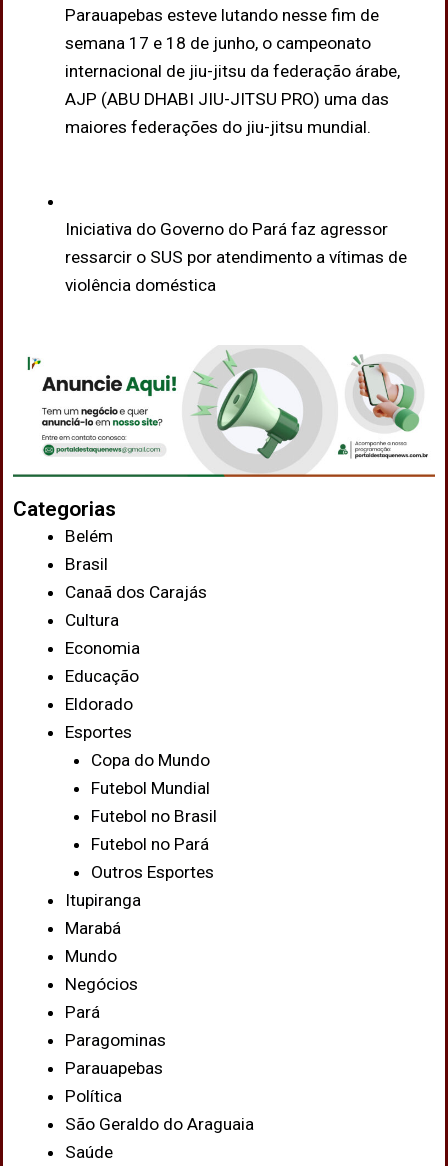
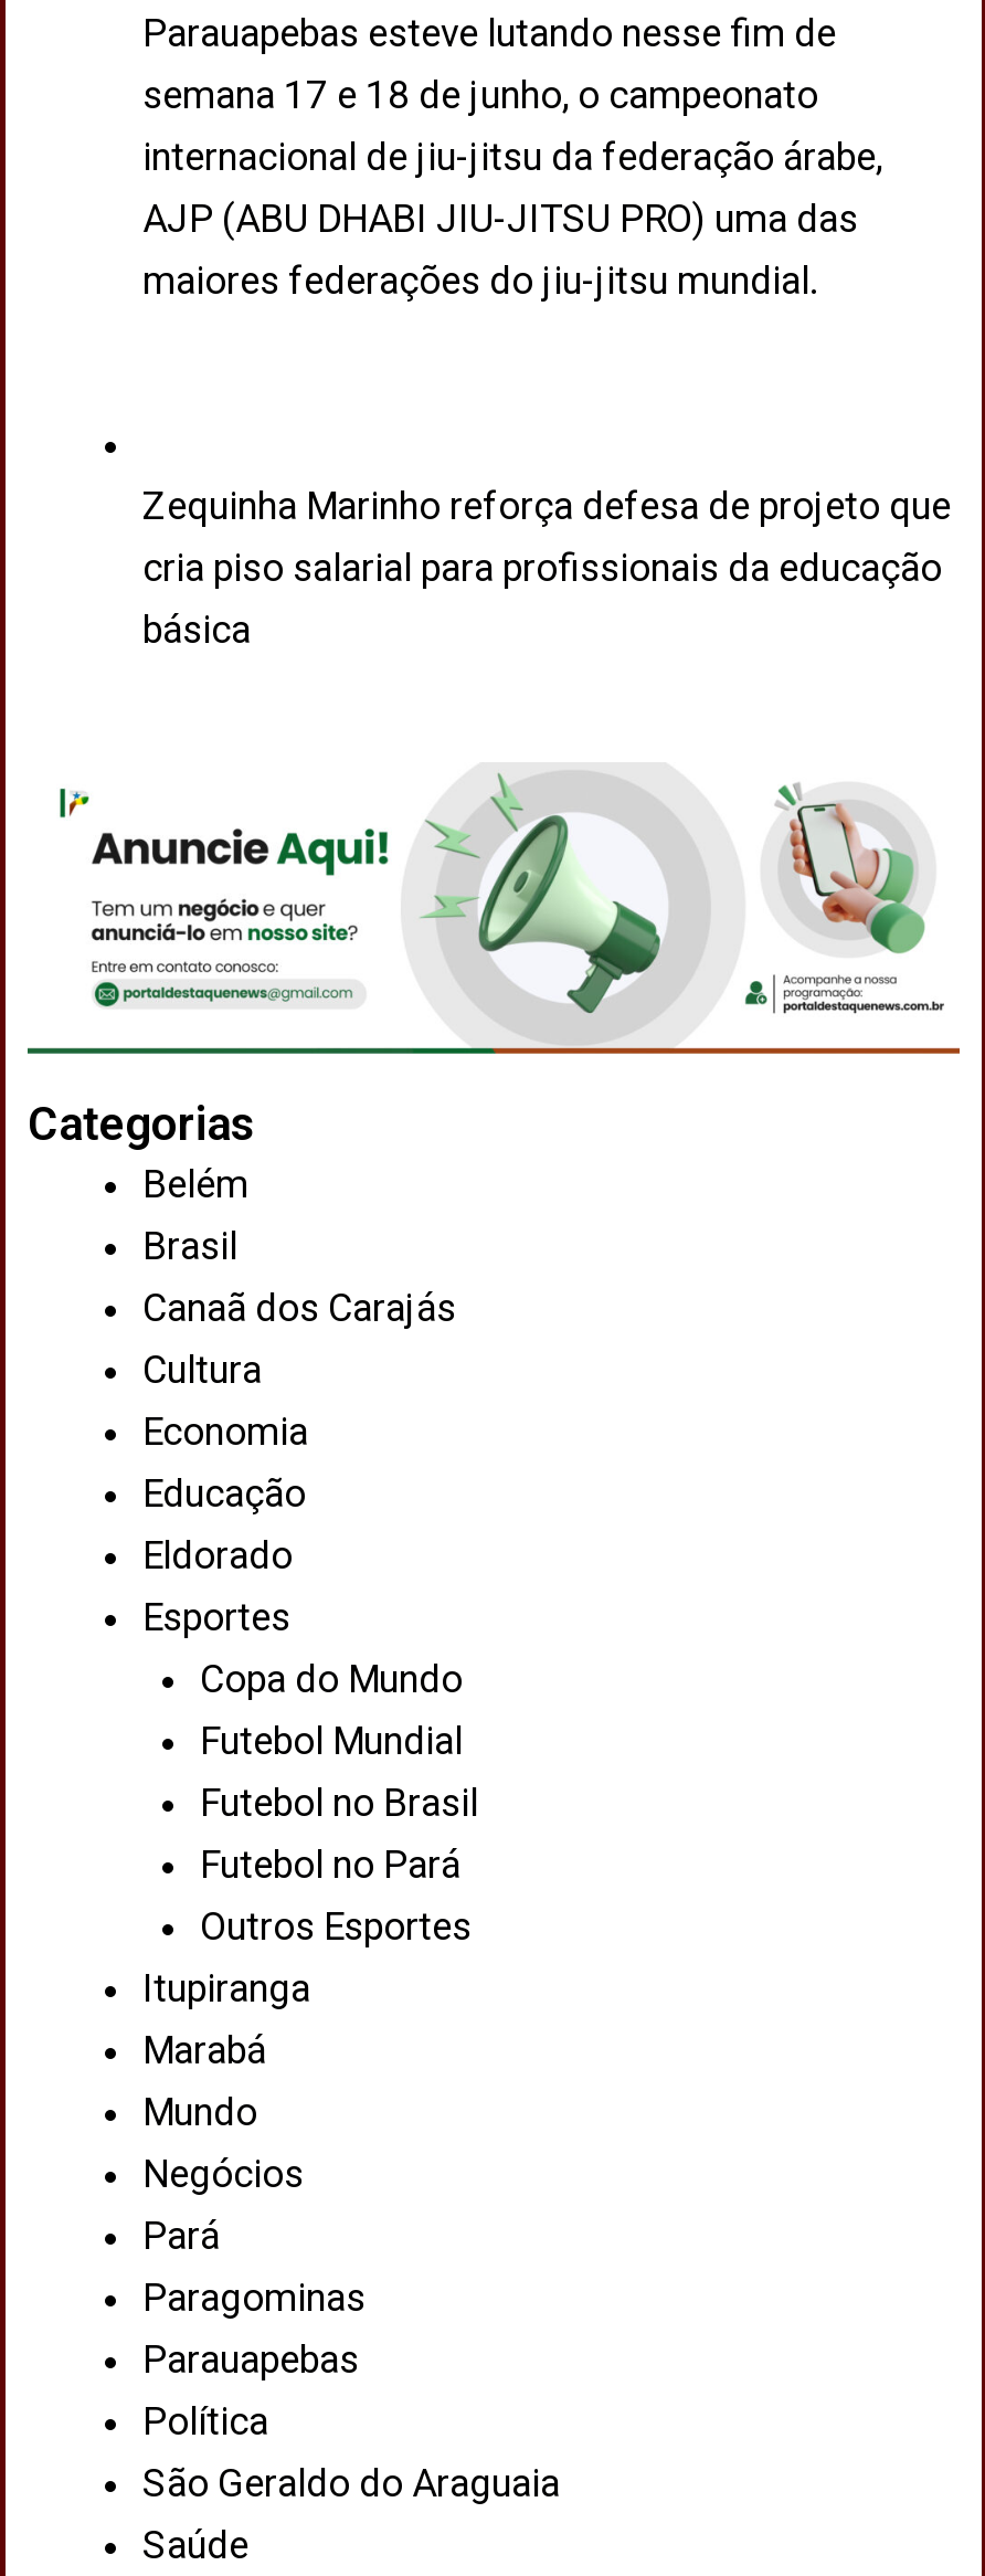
[65,219,407,295] Iniciativa do Governo do Pará faz agressor | ressarcir o SUS por atendimento a vítimas de | violência doméstica -> [142,483,951,651] Zequinha Marinho reforça defesa de projeto que | cria piso salarial para profissionais da educação | básica

